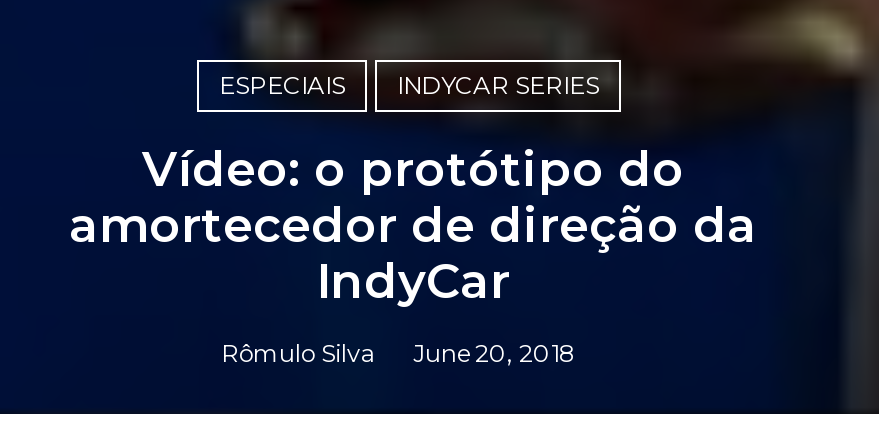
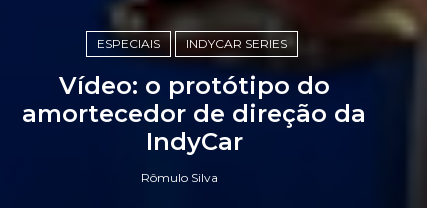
[413,339,575,369] June 20, 2018 -> none

